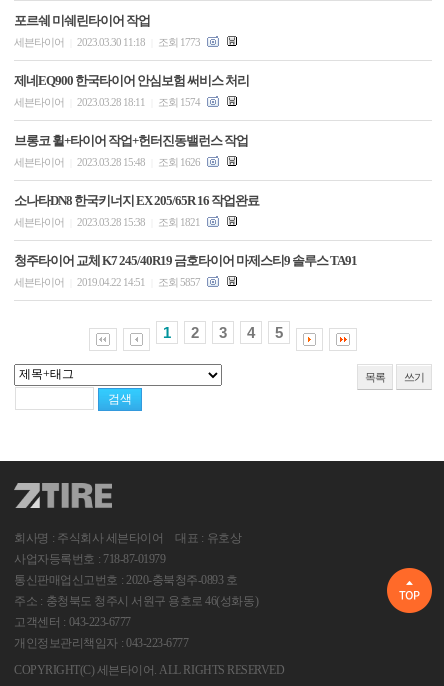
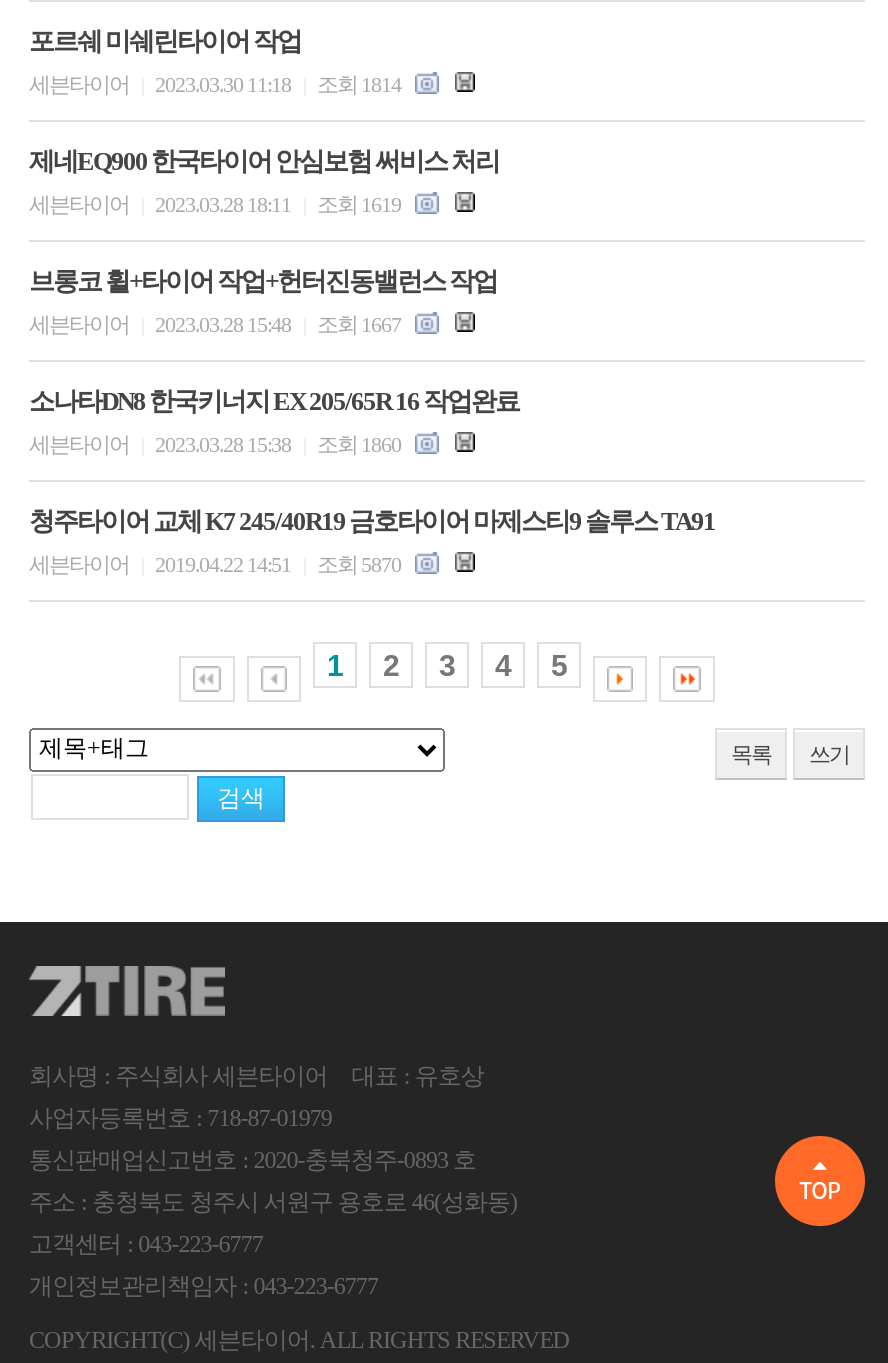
[14,36,202,48] 세븐타이어 2023.03.30 11:18 조회 1773 -> [29,72,405,96] 세븐타이어 2023.03.30 11:18 조회 1814
[14,96,202,108] 세븐타이어 2023.03.28 18:11 조회 1574 -> [29,192,405,216] 세븐타이어 2023.03.28 18:11 조회 1619
[14,156,202,168] 세븐타이어 2023.03.28 15:48 조회 1626 -> [29,312,405,336] 세븐타이어 2023.03.28 15:48 조회 1667
[14,216,202,228] 세븐타이어 2023.03.28 15:38 조회 1821 -> [29,432,405,456] 세븐타이어 2023.03.28 15:38 조회 1860
[14,276,202,288] 세븐타이어 2019.04.22 14:51 조회 5857 -> [29,552,405,576] 세븐타이어 2019.04.22 14:51 조회 5870

